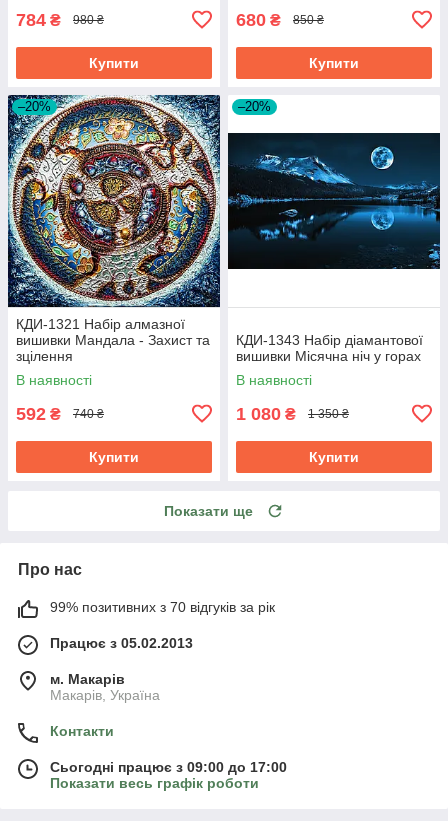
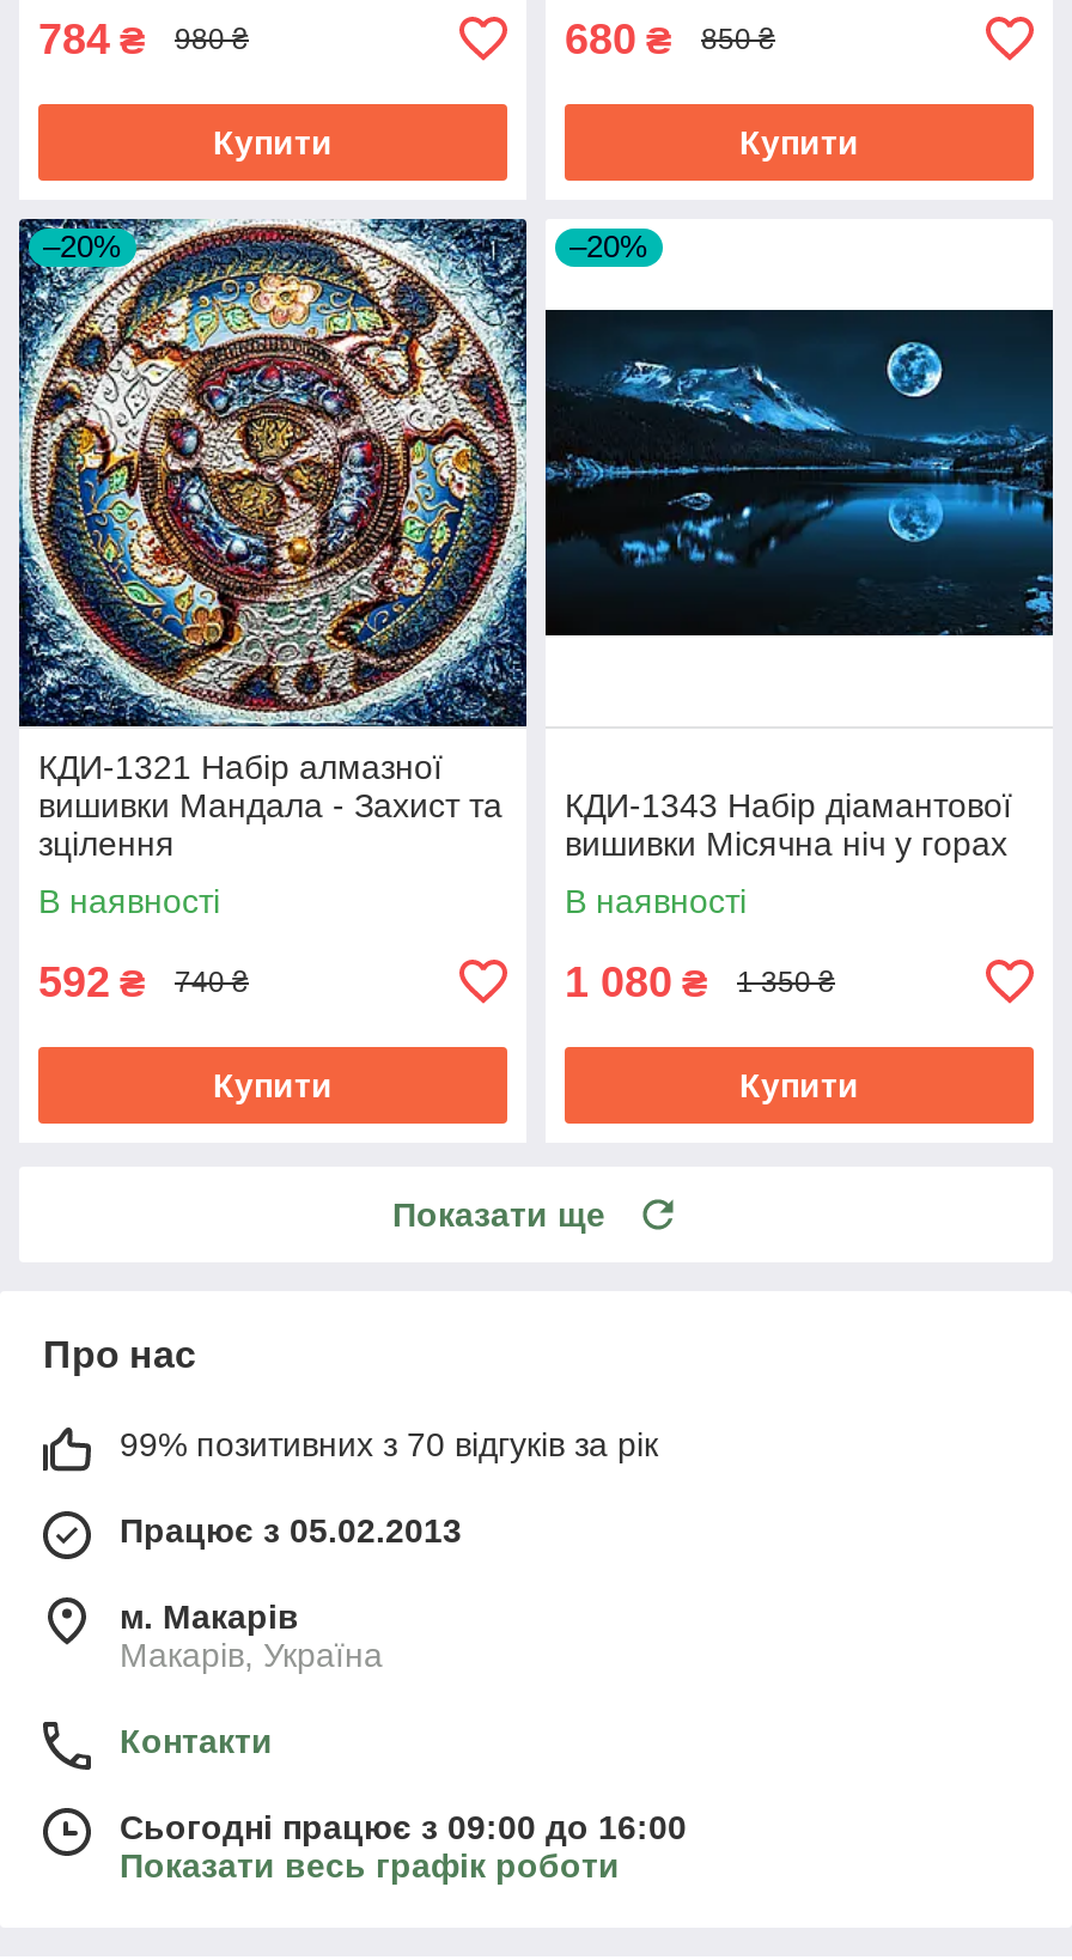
[50,759,287,775] Сьогодні працює з 09:00 до 17:00 -> [120,1808,687,1846] Сьогодні працює з 09:00 до 16:00

